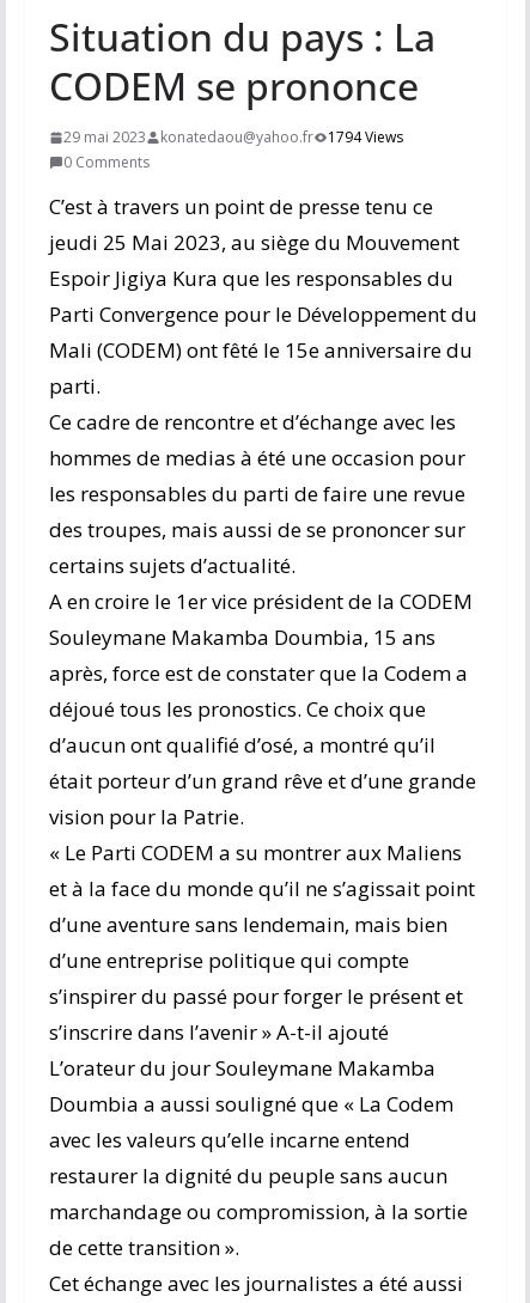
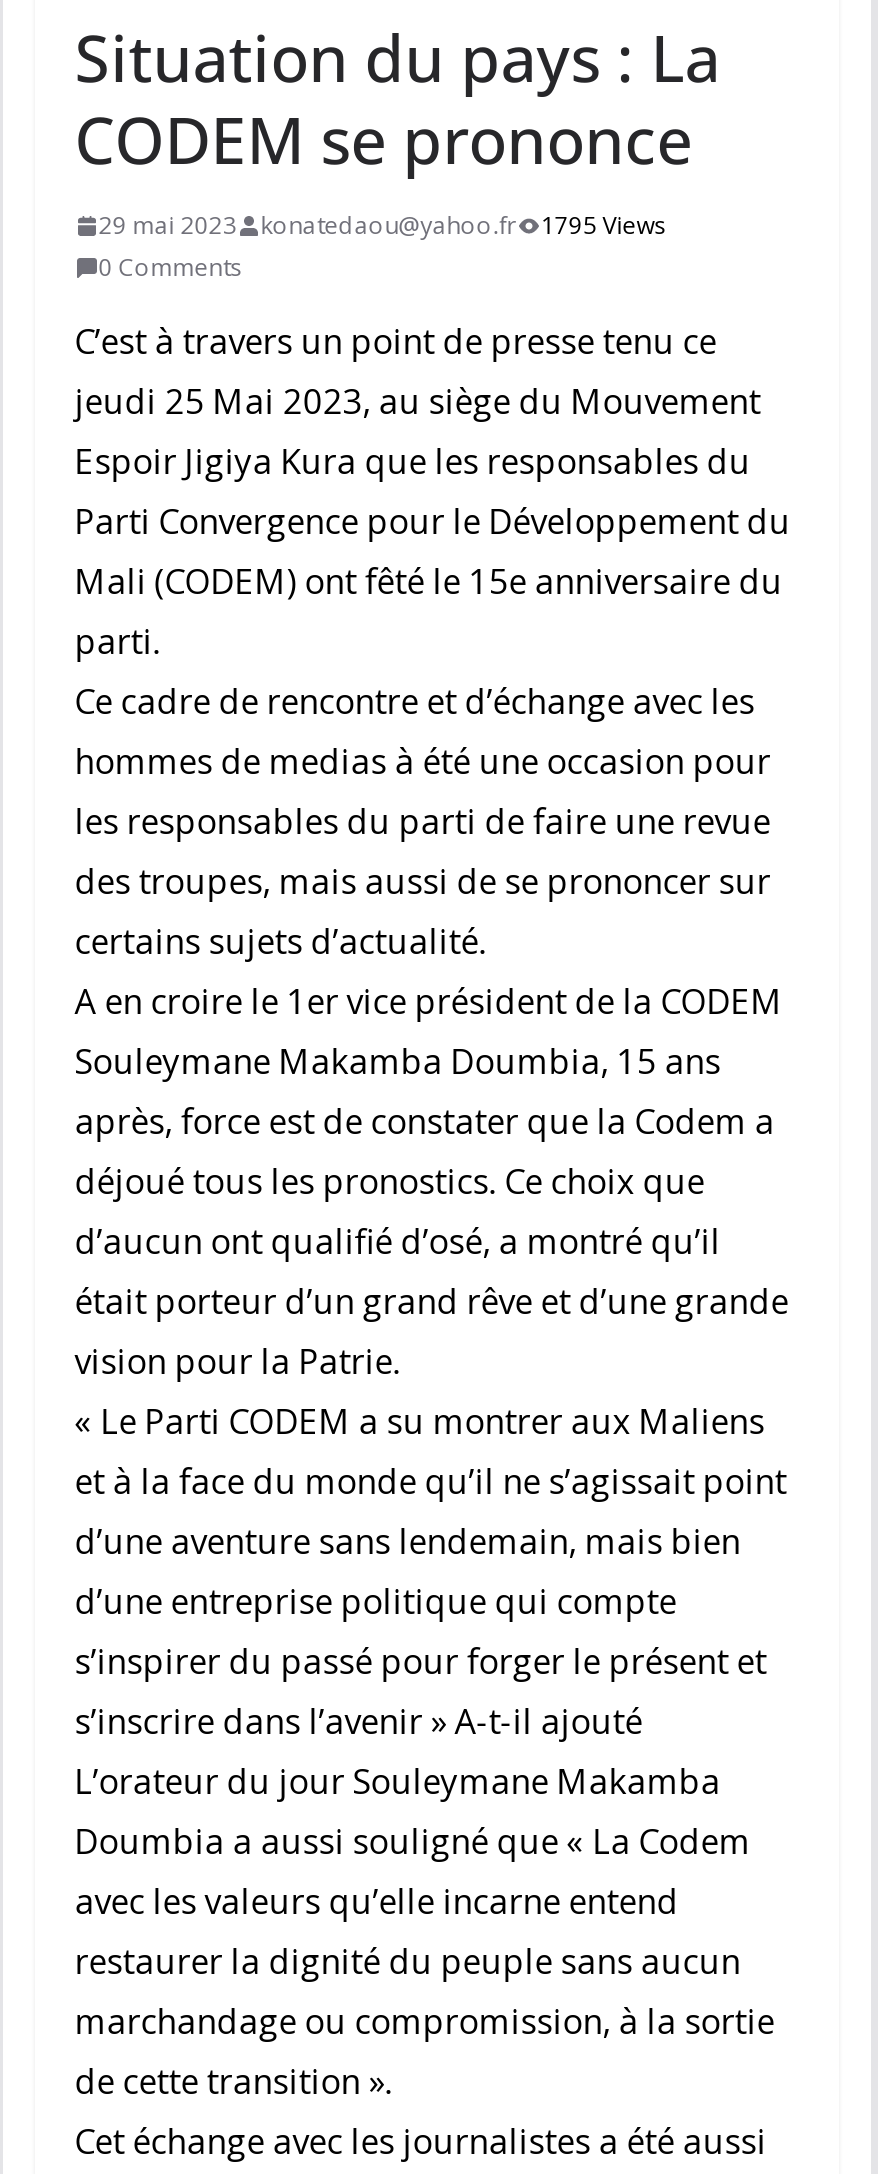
[63,127,403,148] 29 mai 2023 konatedaou@yahoo.fr 1794 Views -> [98,209,666,243] 29 mai 2023 konatedaou@yahoo.fr 1795 Views

